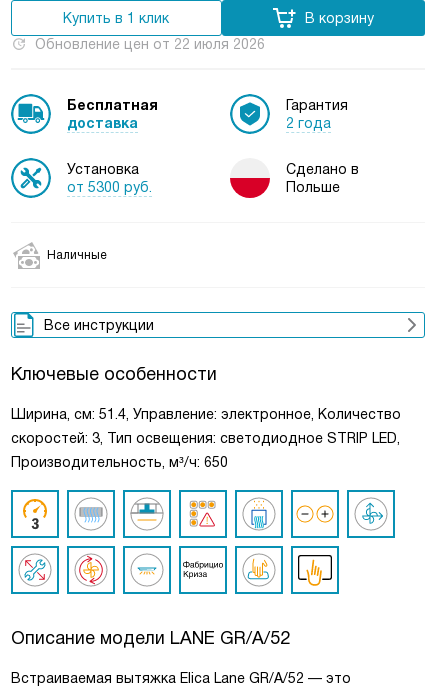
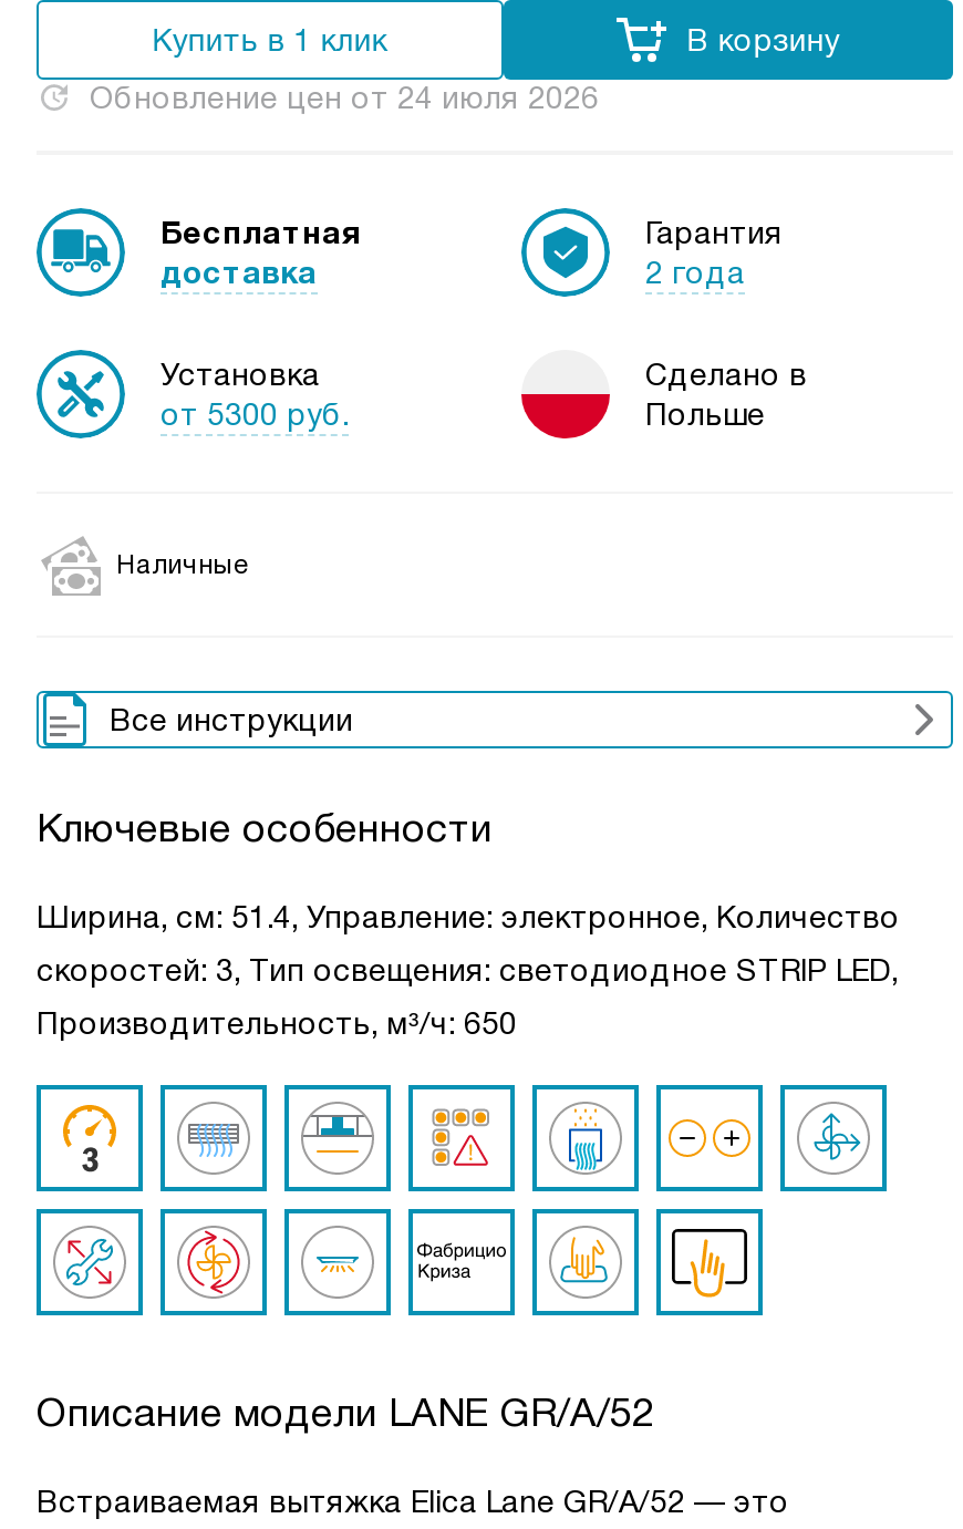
[35,36,265,52] Обновление цен от22 июля 2026 -> [90,80,599,115] Обновление цен от24 июля 2026

